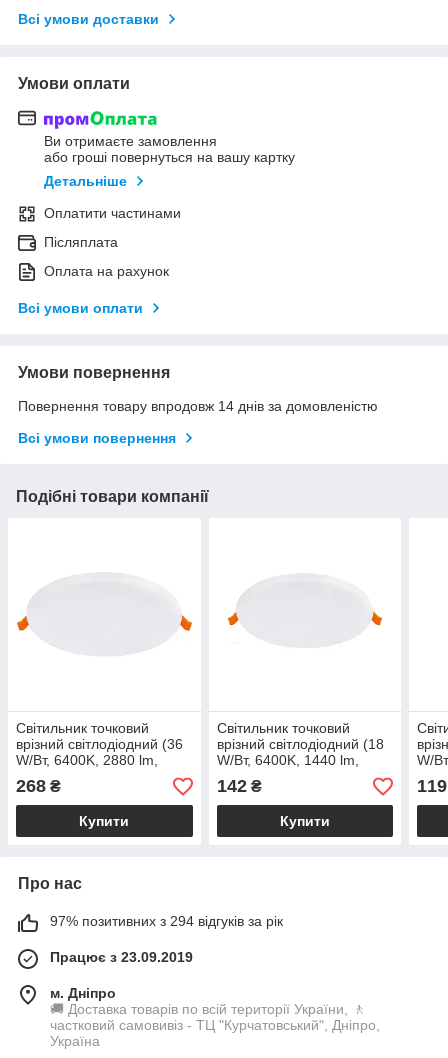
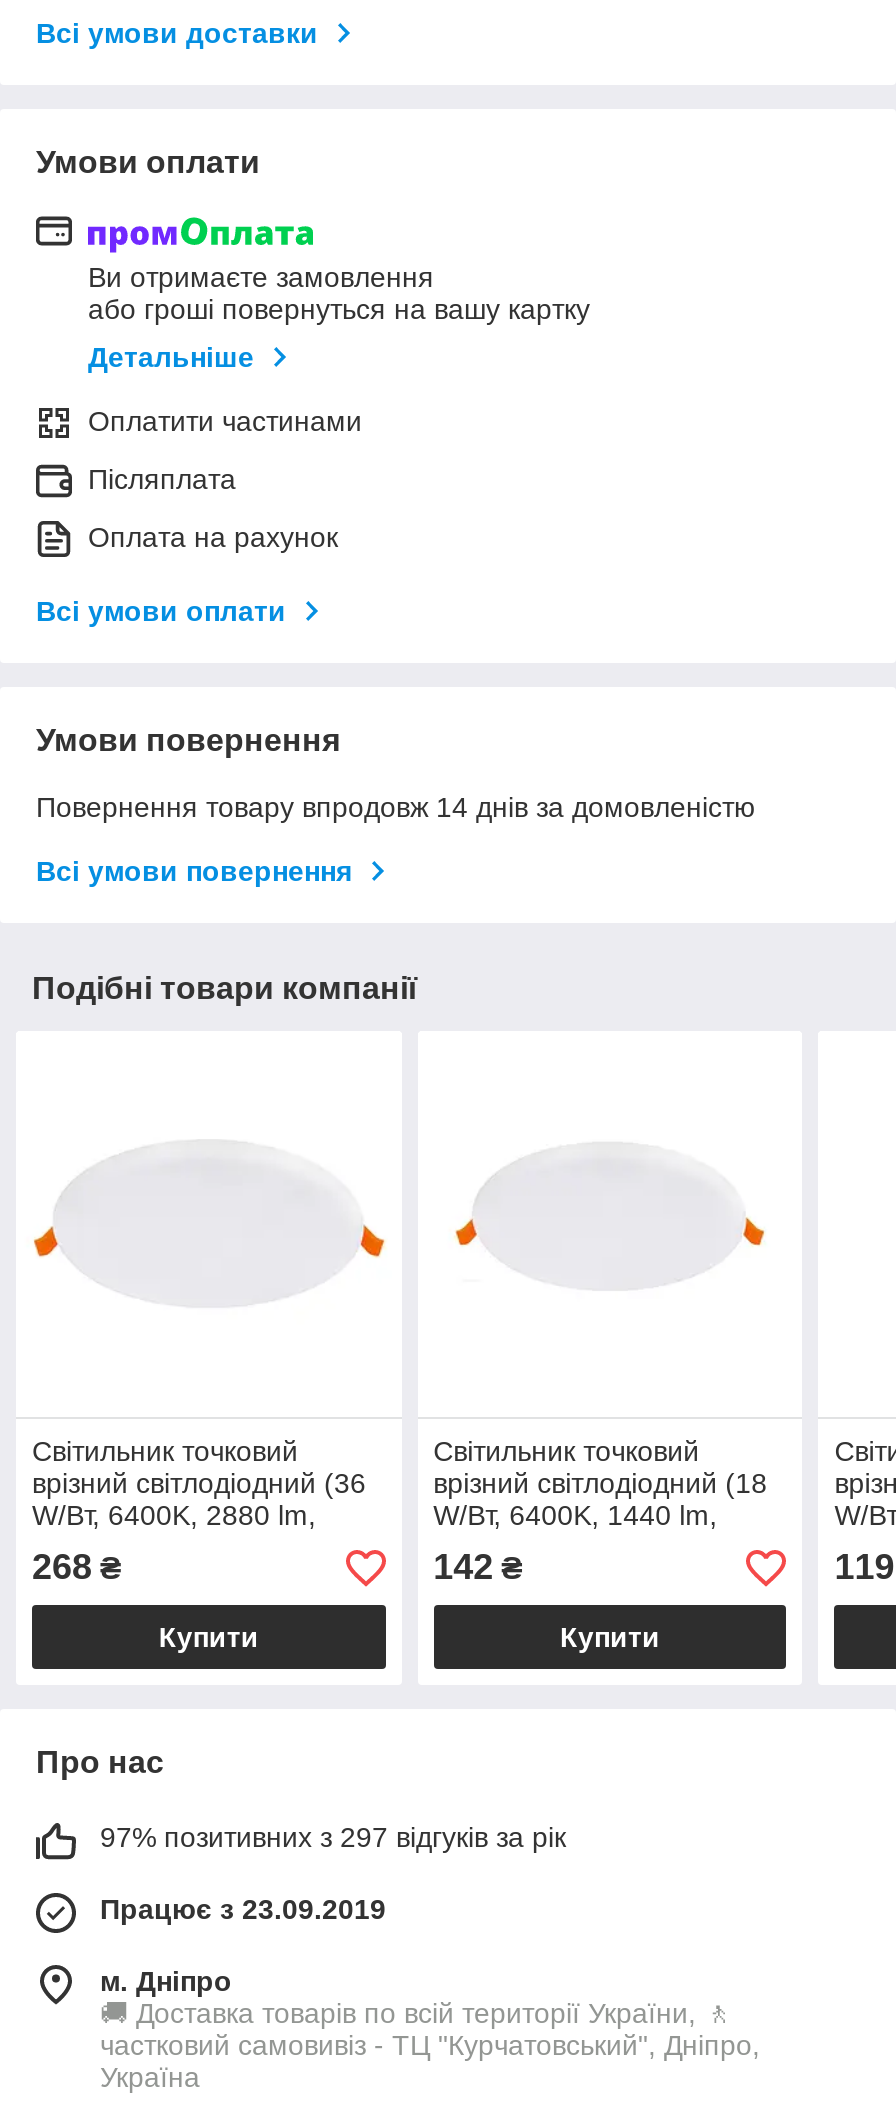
[50,913,283,929] 97% позитивних з 294 відгуків за рік -> [100,1821,566,1853] 97% позитивних з 297 відгуків за рік

